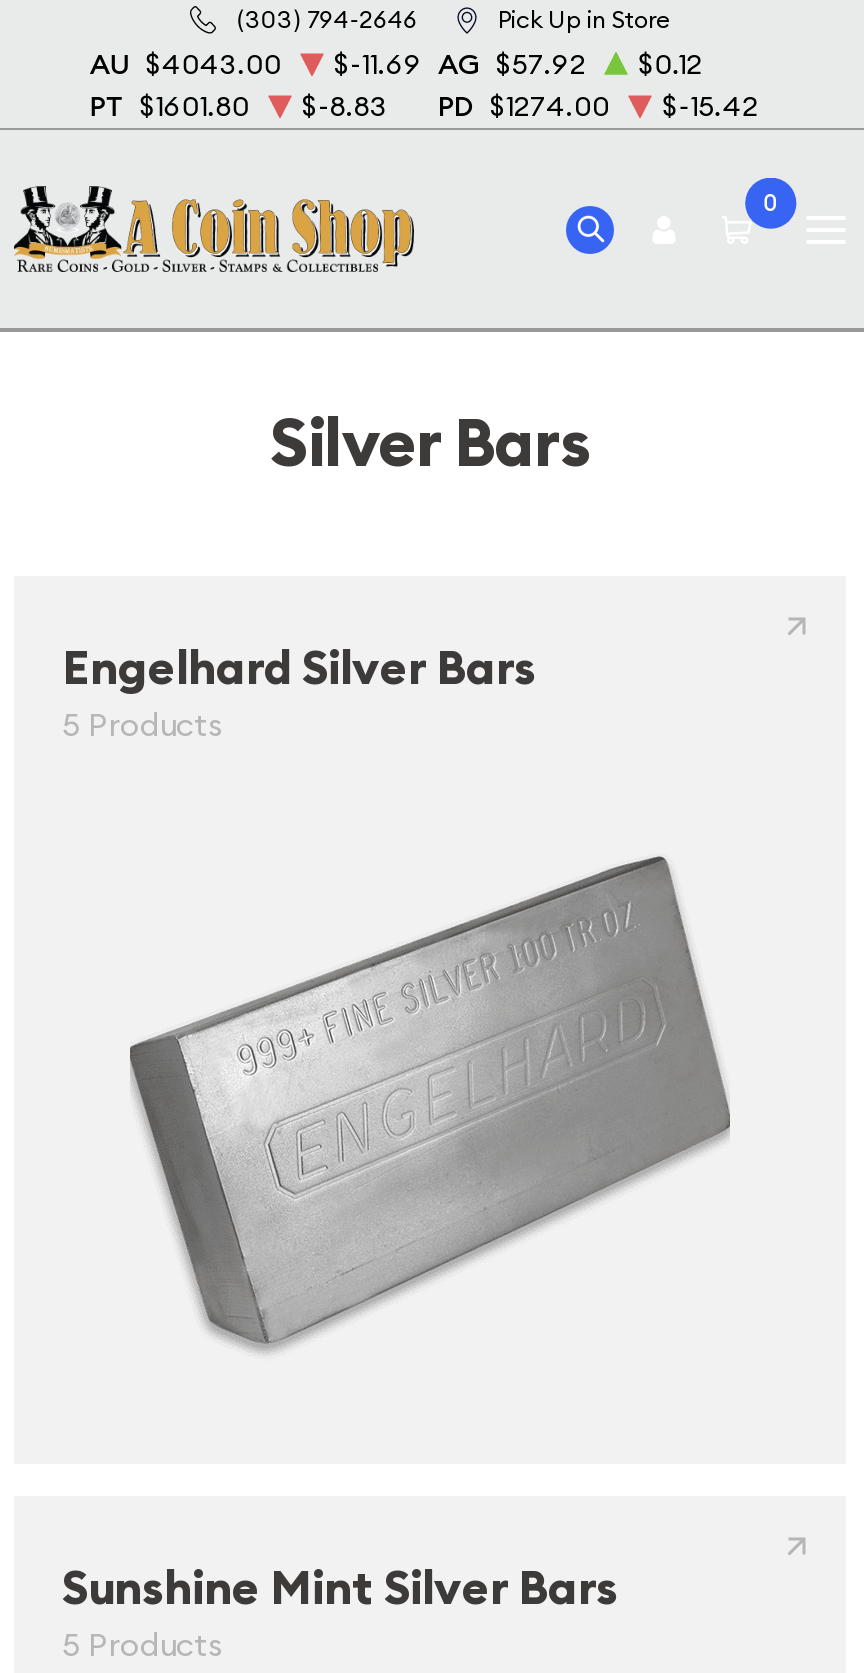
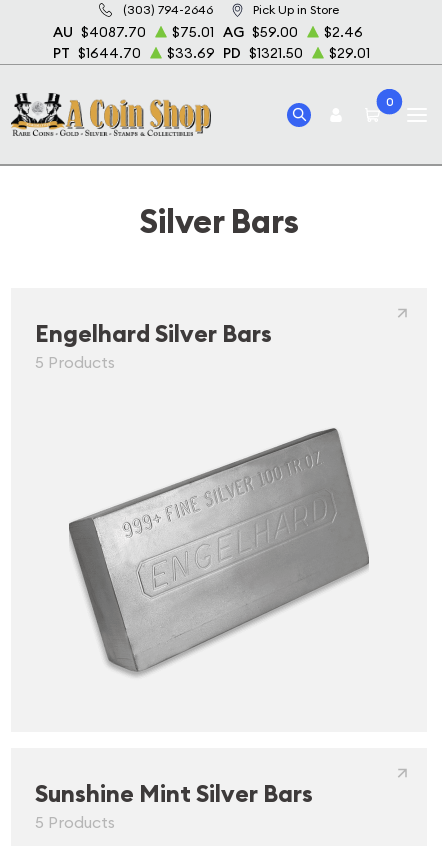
[90,45,758,123] AU $4043.00 | $-11.69 AG $57.92 | $0.12 | PT $1601.80 | $-8.83 | PD $1274.00 | $-15.42 -> [53,22,370,61] AU $4087.70 | $75.01 AG $59.00 | $2.46 | PT $1644.70 | $33.69 PD $1321.50 | $29.01

